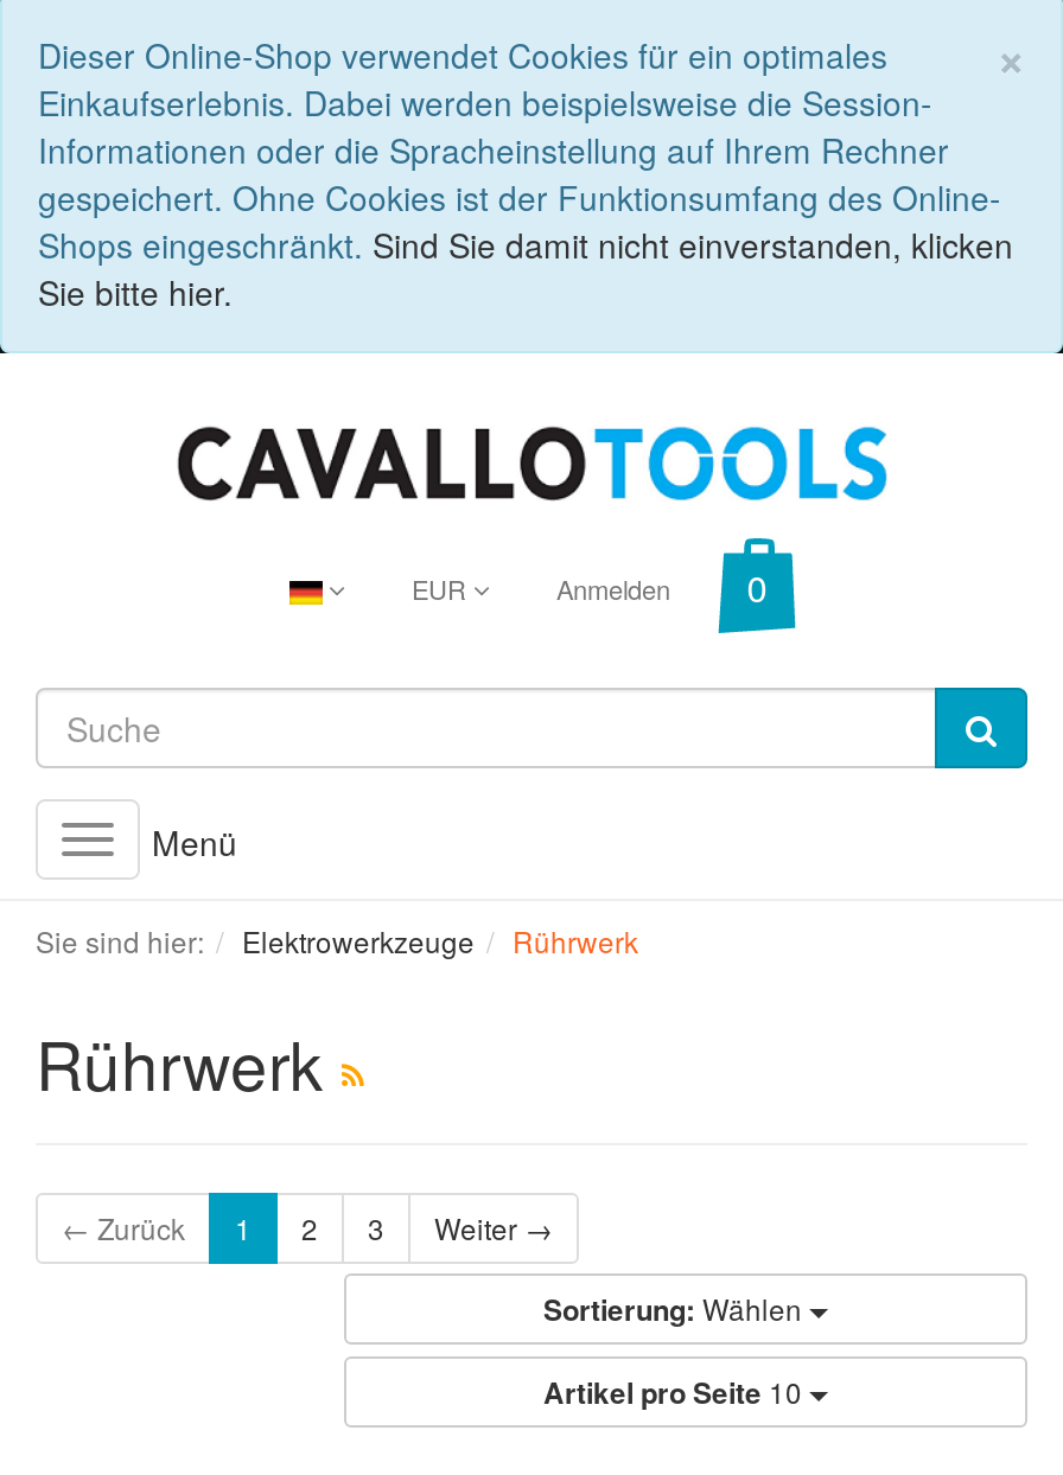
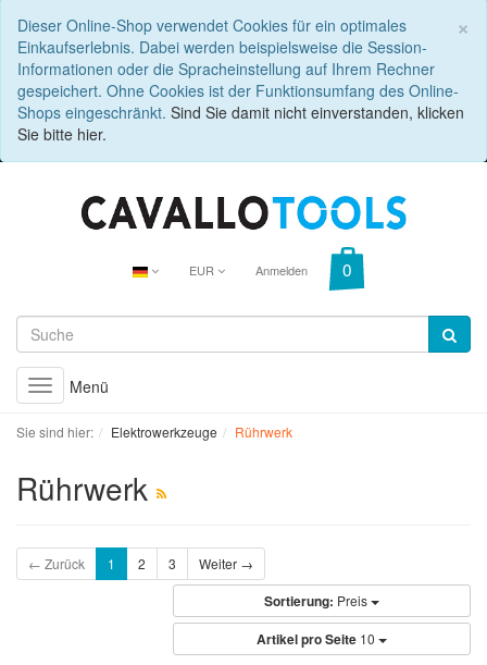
[543,1288,809,1331] Sortierung: Wählen -> [264,591,371,611] Sortierung: Preis

